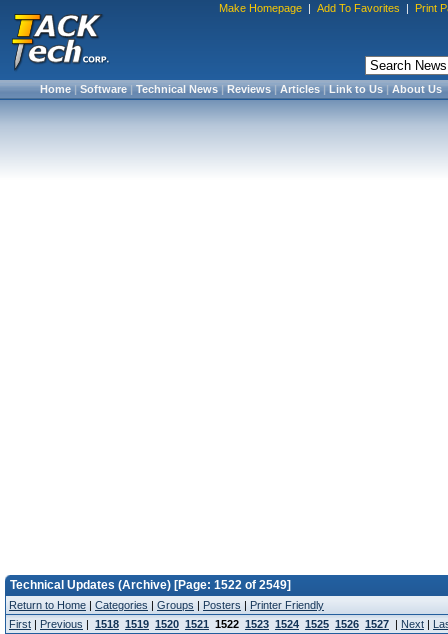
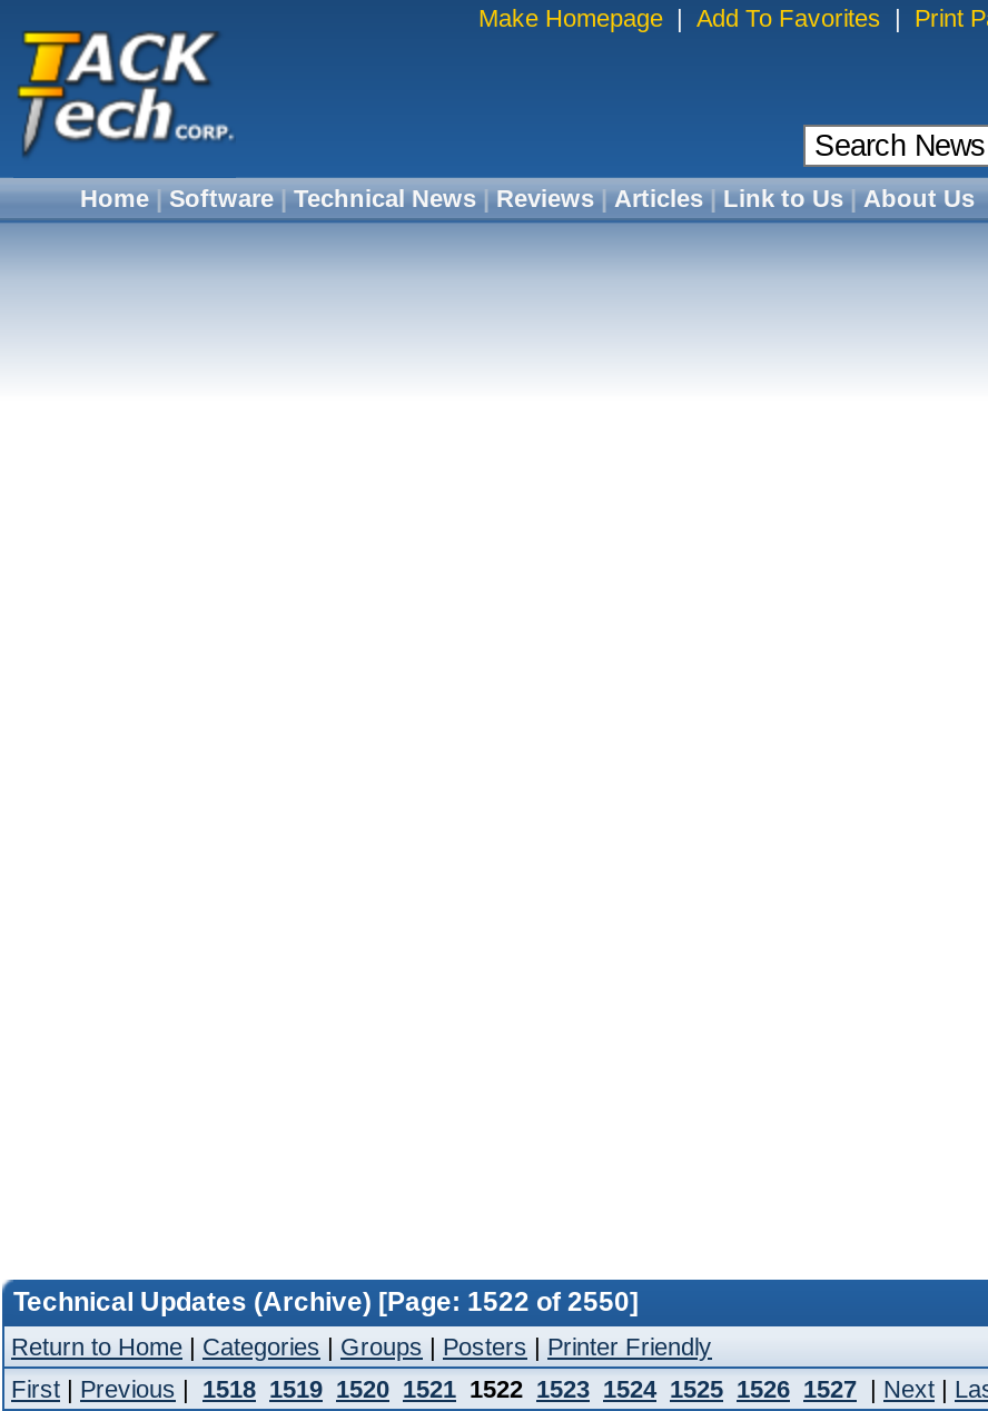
[10,578,291,592] Technical Updates (Archive) [Page: 1522 of 2549] -> [13,1286,639,1318] Technical Updates (Archive) [Page: 1522 of 2550]

